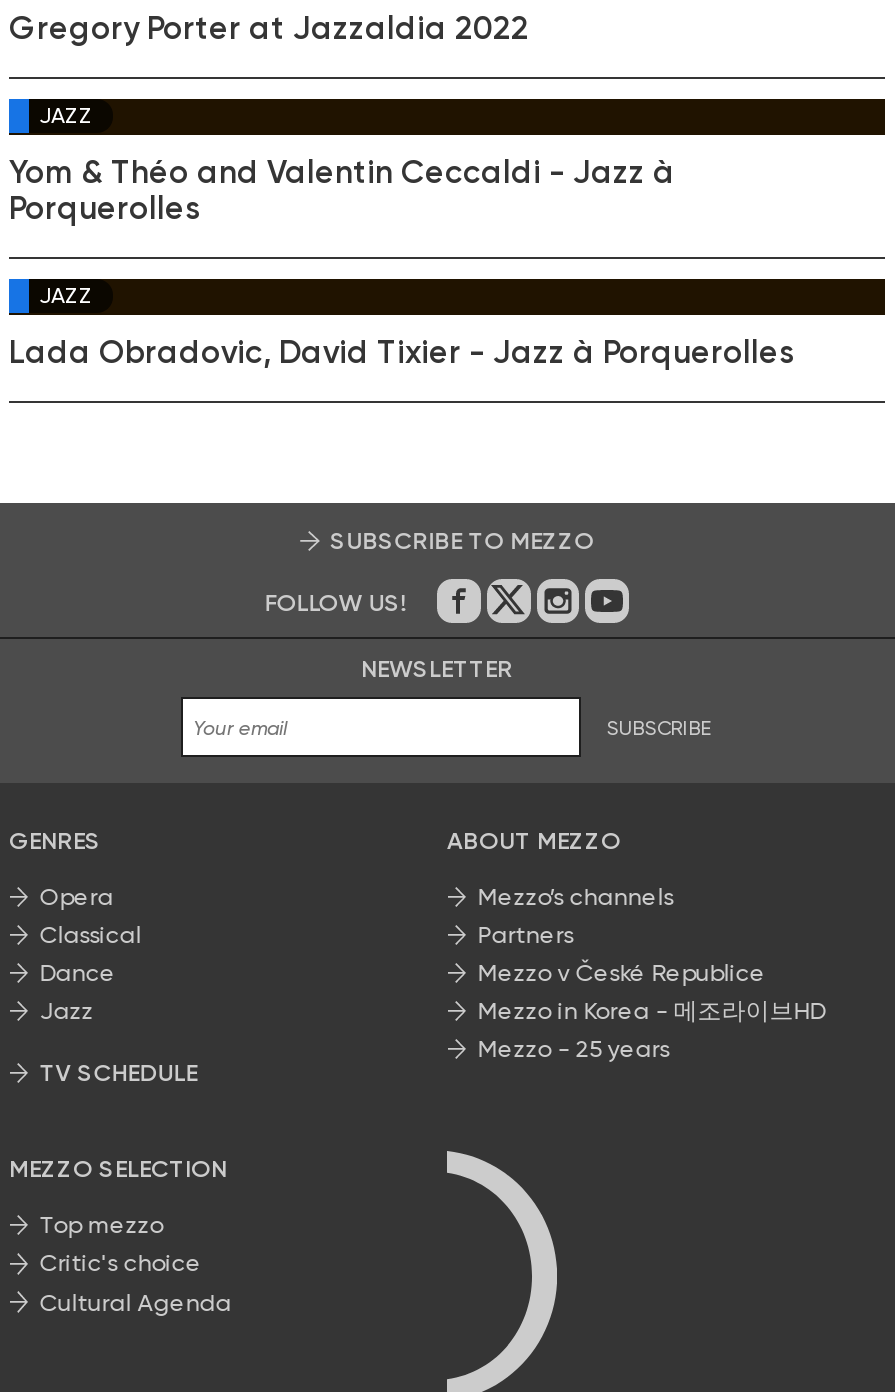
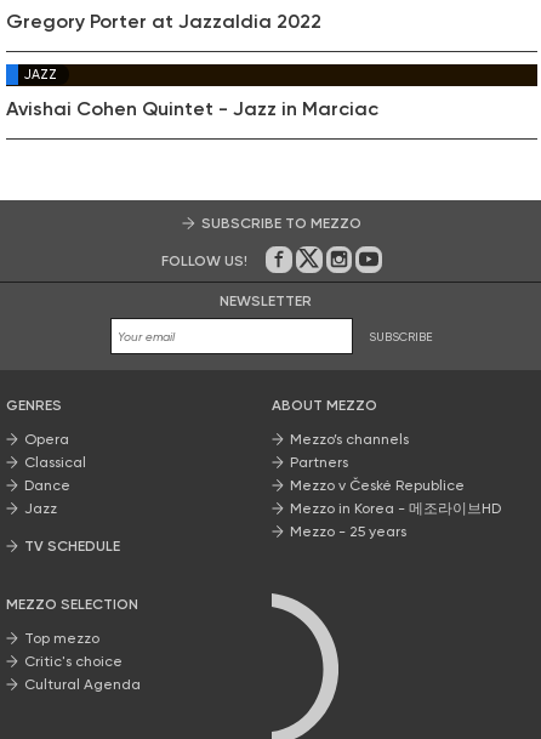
[9,153,795,371] Yom & Théo and Valentin Ceccaldi - Jazz à | Porquerolles | JAZZ | Lada Obradovic, David Tixier - Jazz à Porquerolles -> [6,97,378,120] Avishai Cohen Quintet - Jazz in Marciac

